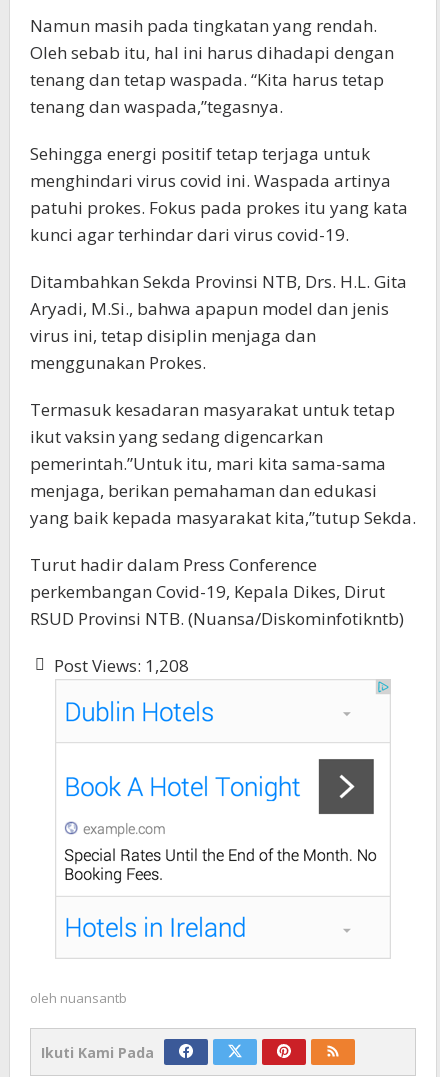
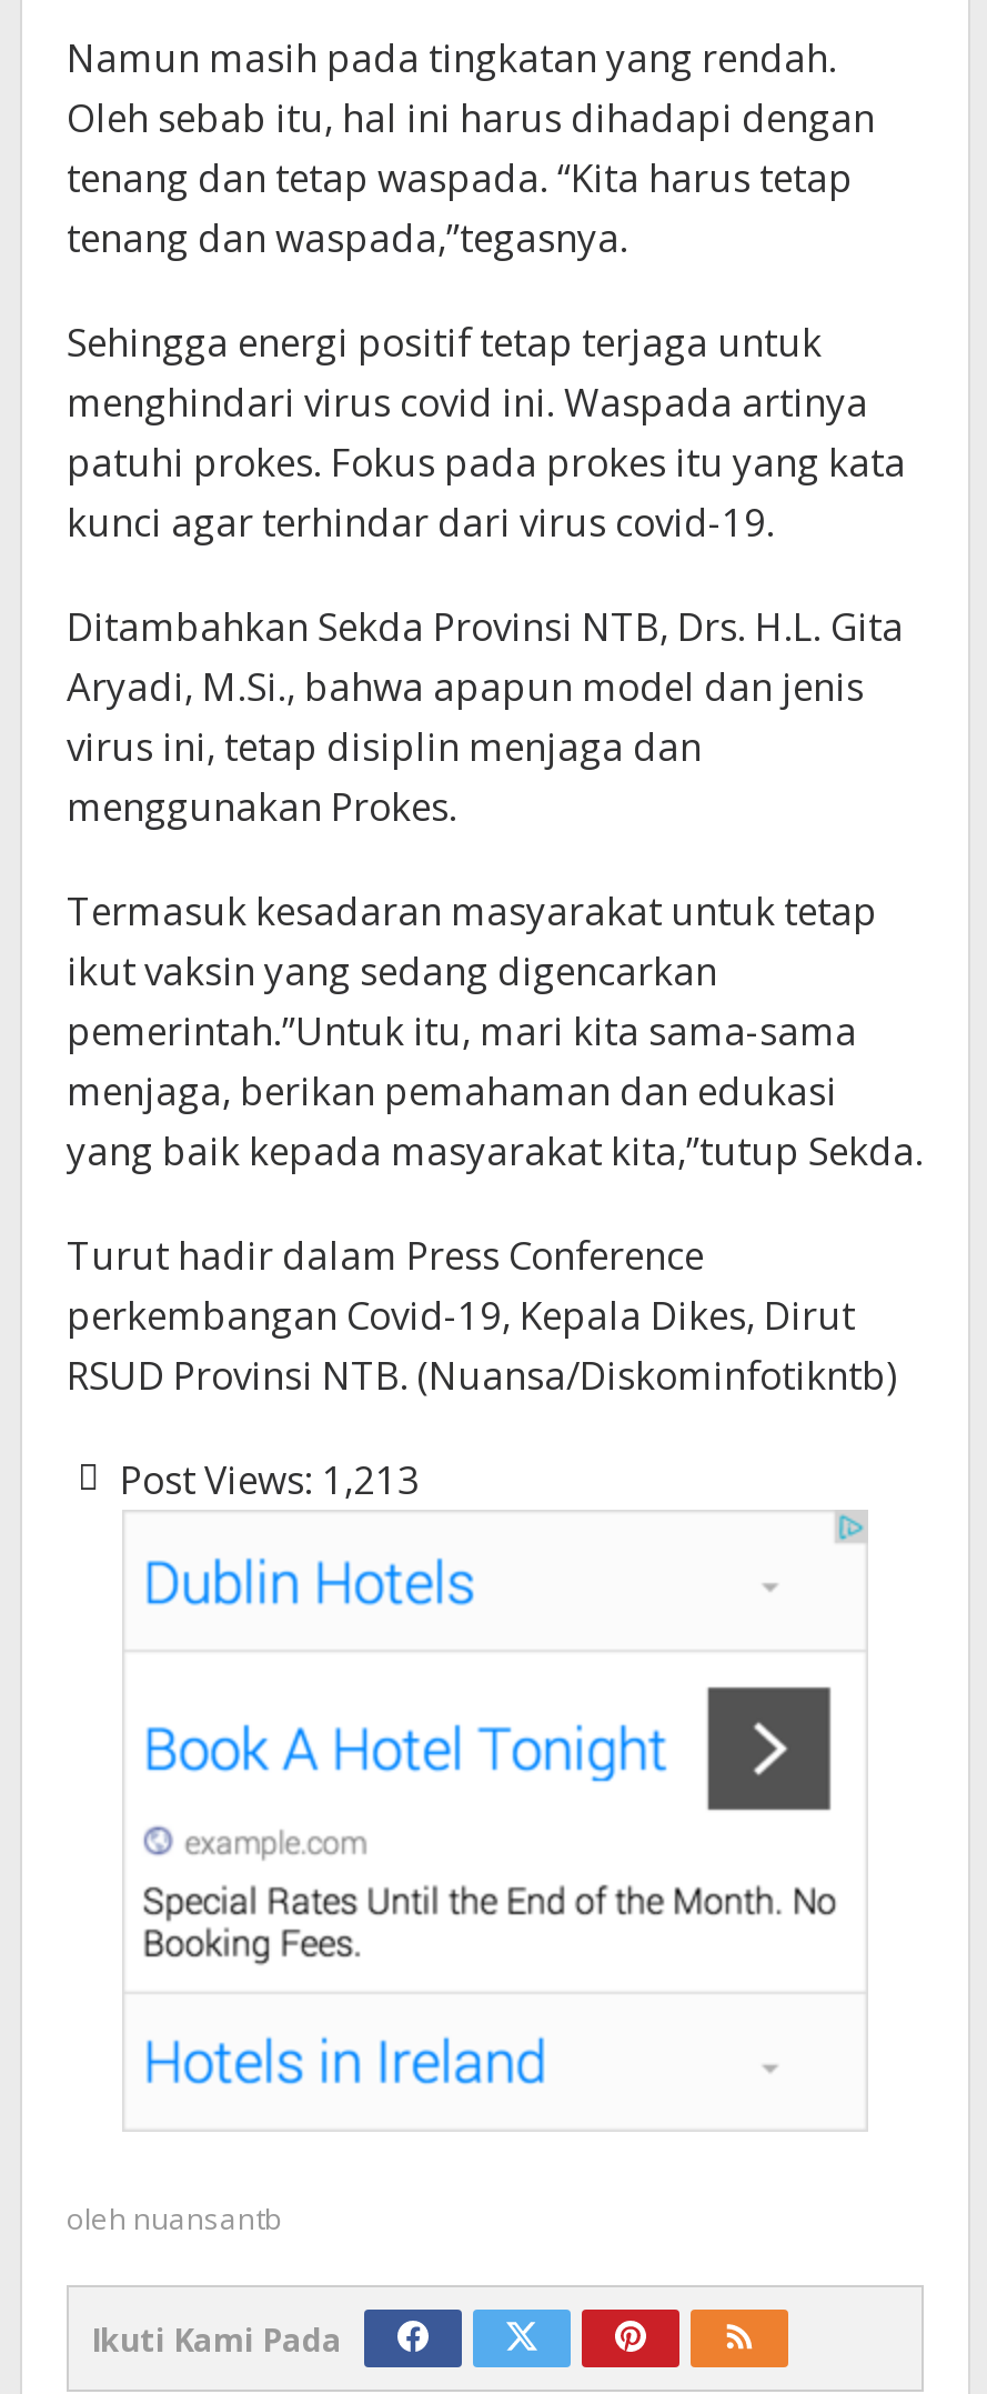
[54,654,189,677] Post Views: 1,208 -> [120,1454,420,1505] Post Views: 1,213

